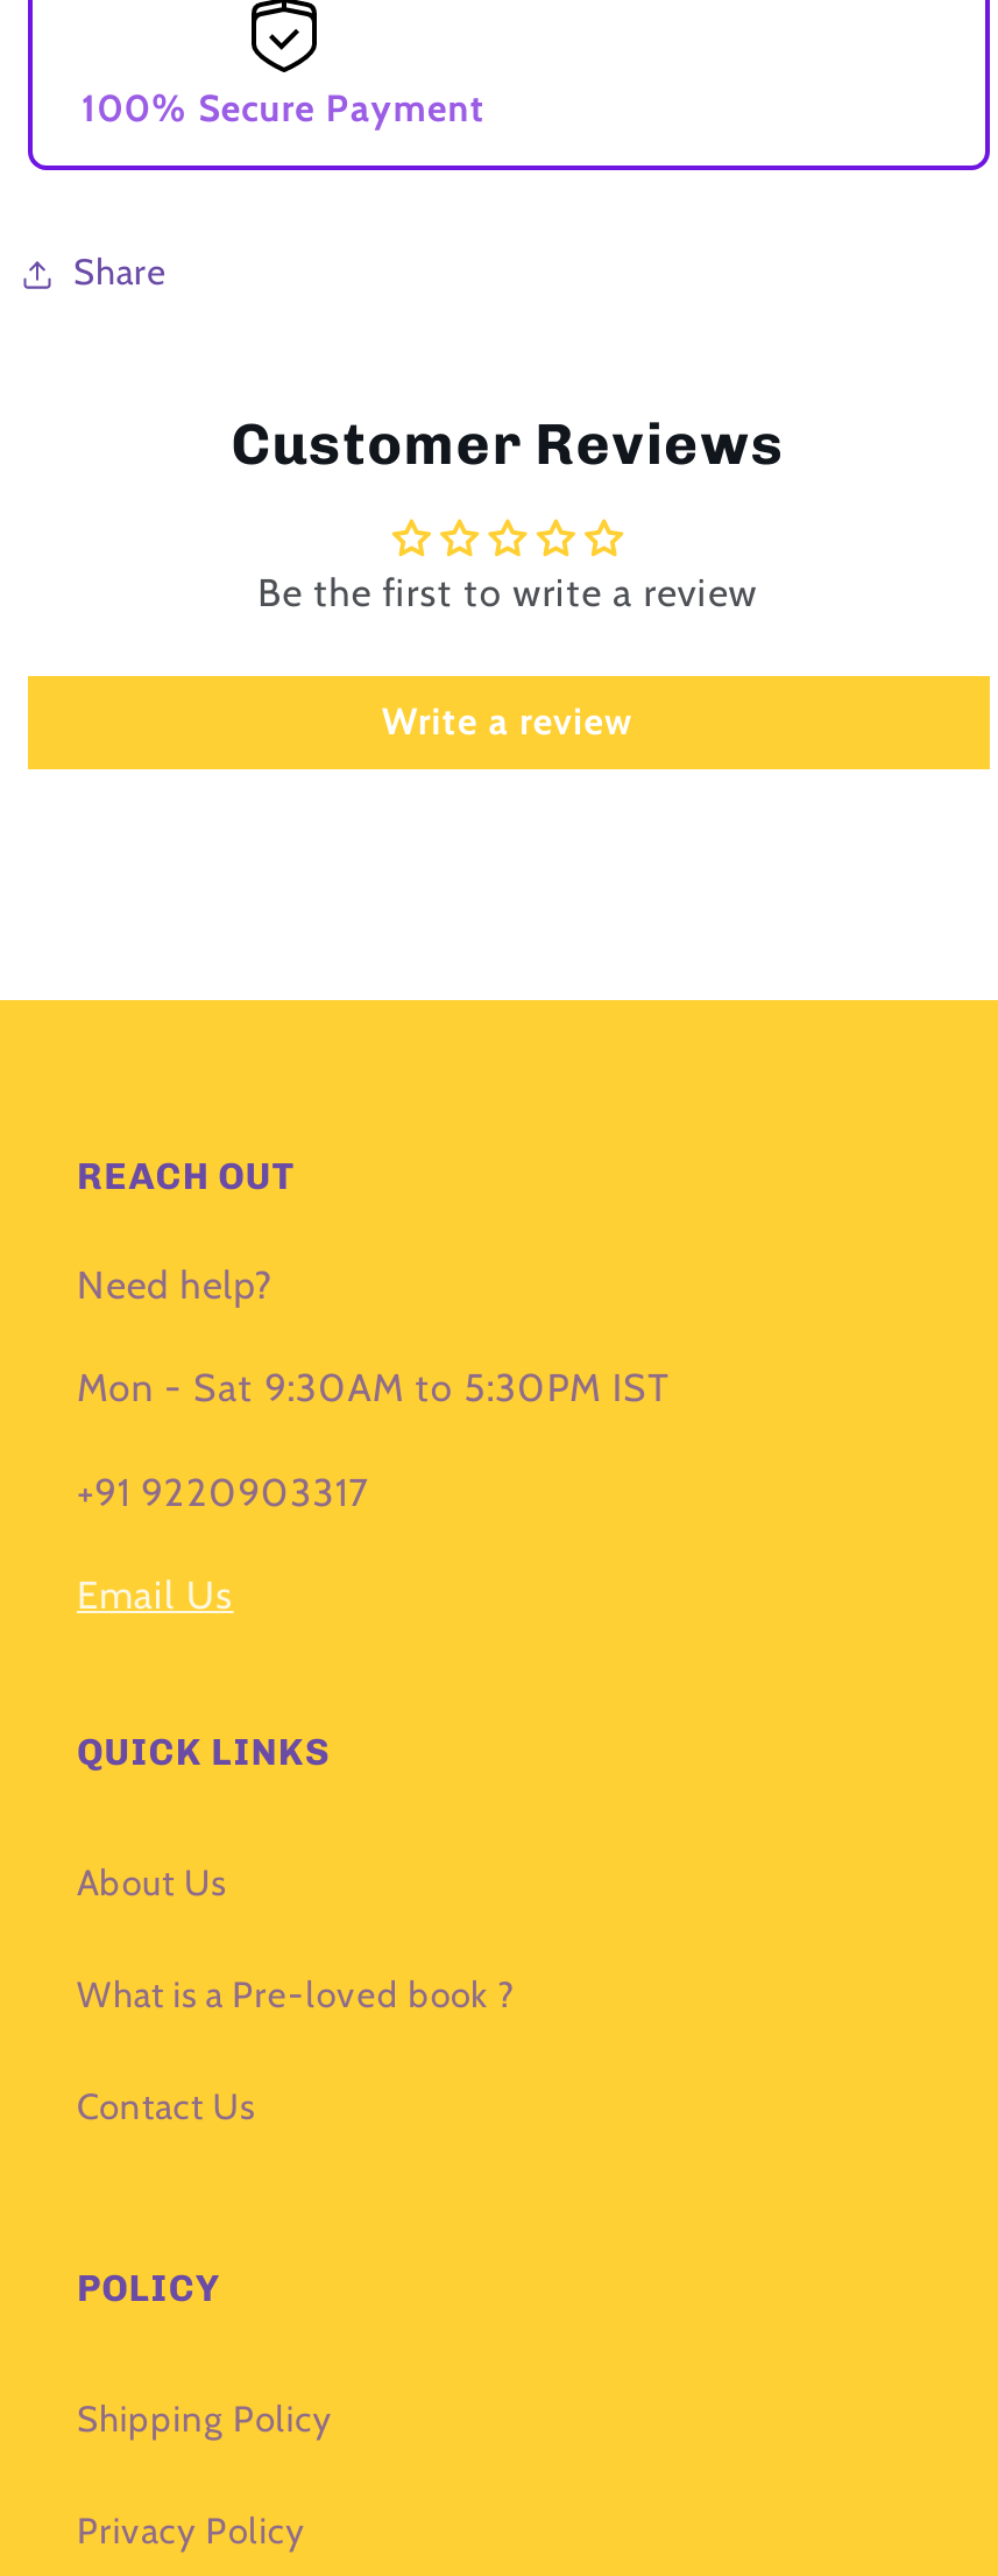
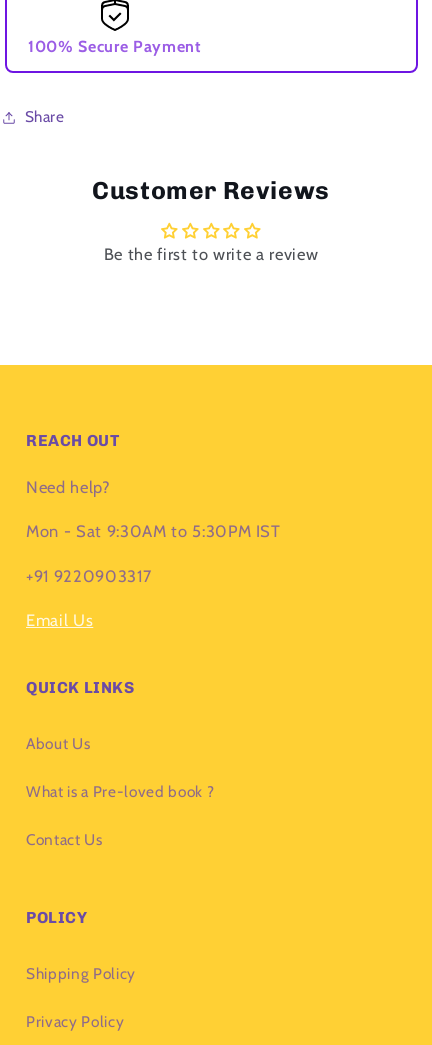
[382,699,634,744] Write a review -> none

